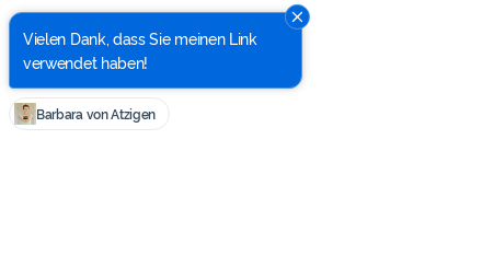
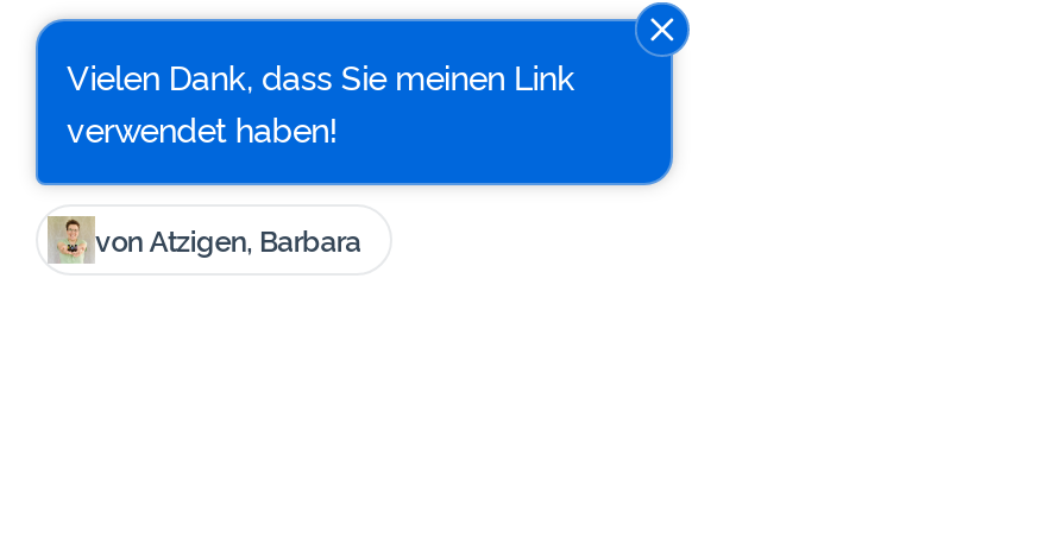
[36,104,156,123] Barbara von Atzigen -> [95,219,361,259] von Atzigen, Barbara

